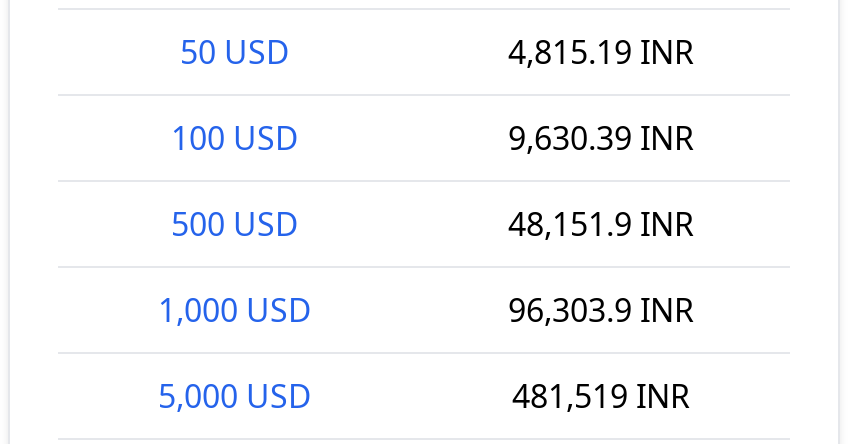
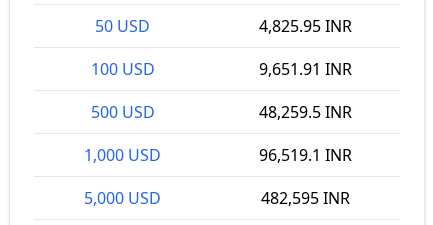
[508,30,694,74] 4,815.19 INR -> [259,15,352,37] 4,825.95 INR
[508,116,694,160] 9,630.39 INR -> [259,58,352,80] 9,651.91 INR
[508,202,694,246] 48,151.9 INR -> [259,101,352,123] 48,259.5 INR
[508,288,694,332] 96,303.9 INR -> [259,144,352,166] 96,519.1 INR
[512,374,690,418] 481,519 INR -> [261,187,350,209] 482,595 INR

